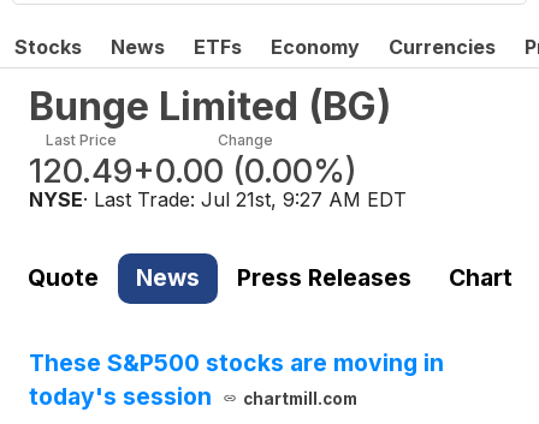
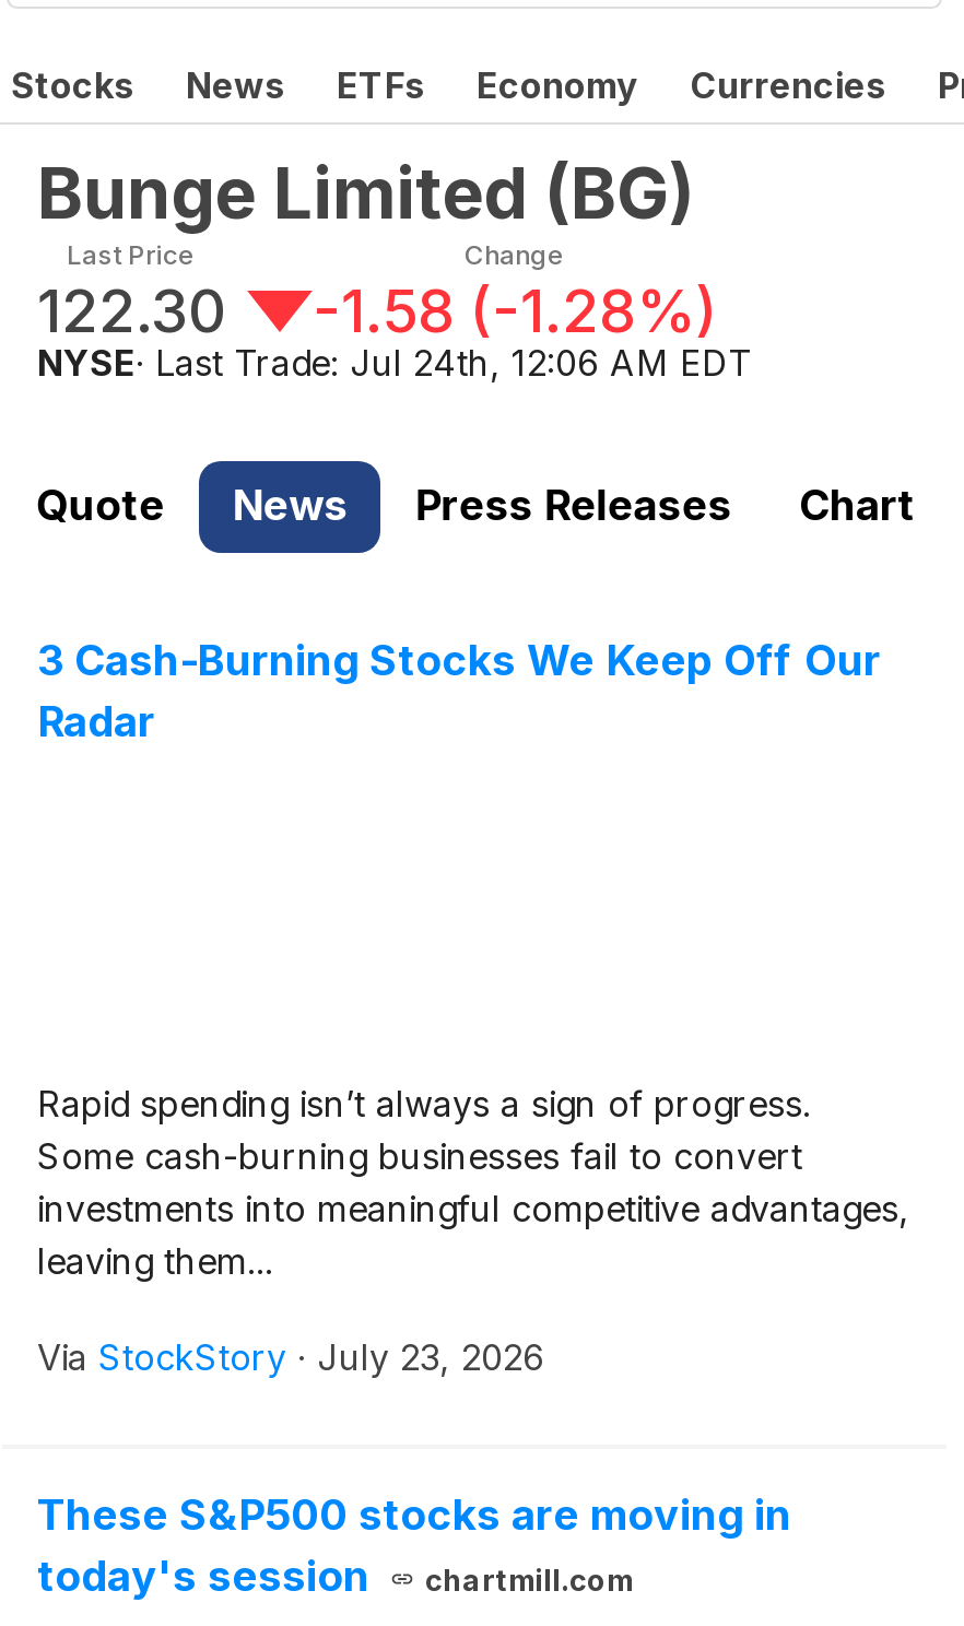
[29,151,132,190] 120.49 -> [37,274,225,347] 122.30
[132,151,357,190] +0.00 (0.00%) -> [313,274,717,347] -1.58 (-1.28%)
[29,187,407,211] NYSE · Last Trade: Jul 21st, 9:27 AM EDT -> [37,340,752,384] NYSE · Last Trade: Jul 24th, 12:06 AM EDT
none -> [37,634,881,747] 3 Cash-Burning Stocks We Keep Off Our | Radar
none -> [37,1082,909,1379] Rapid spending isn’t always a sign of progress. | Some cash-burning businesses fail to convert | investments into meaningful competitive advantages, | leaving them... | Via StockStory · July 23, 2026

